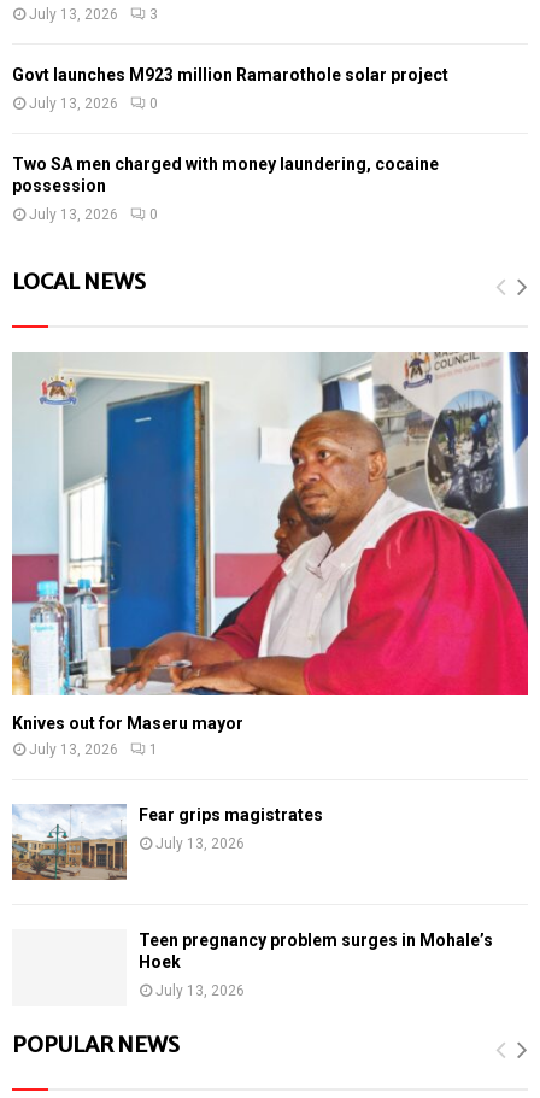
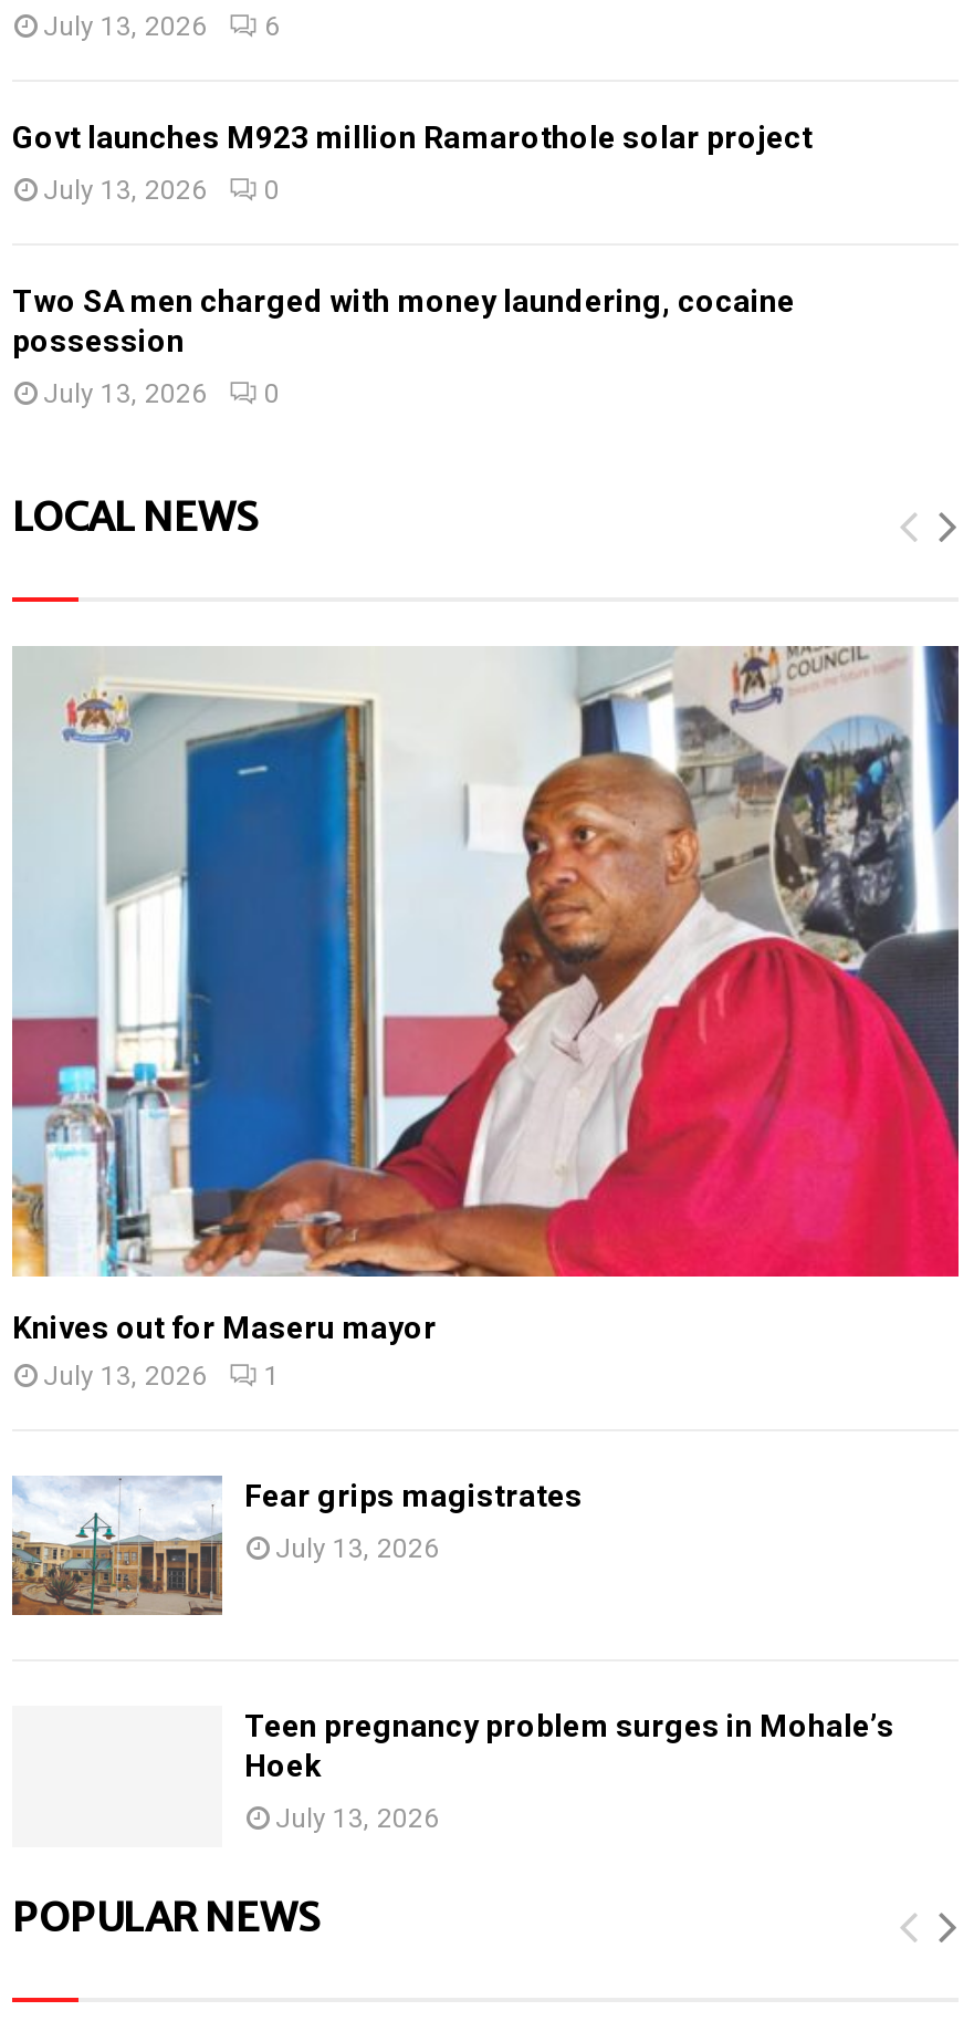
[29,6,158,22] July 13, 2026 3 -> [43,10,280,41] July 13, 2026 6

